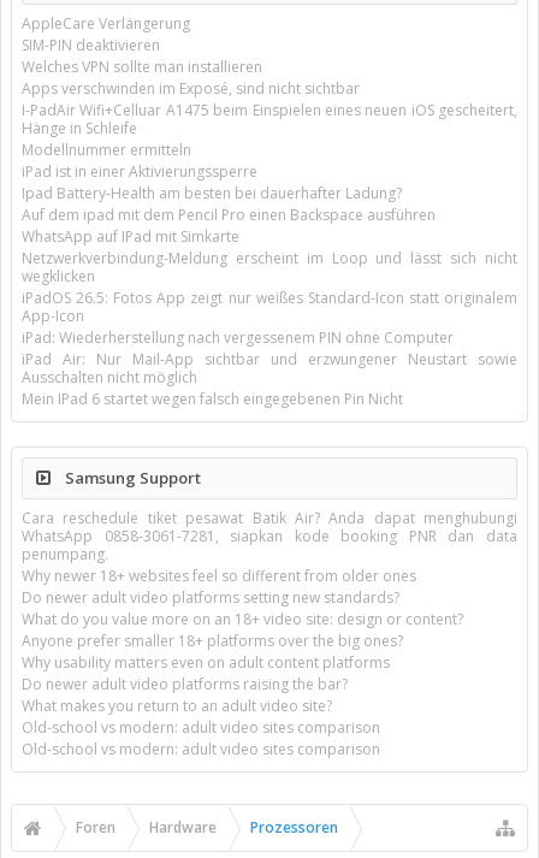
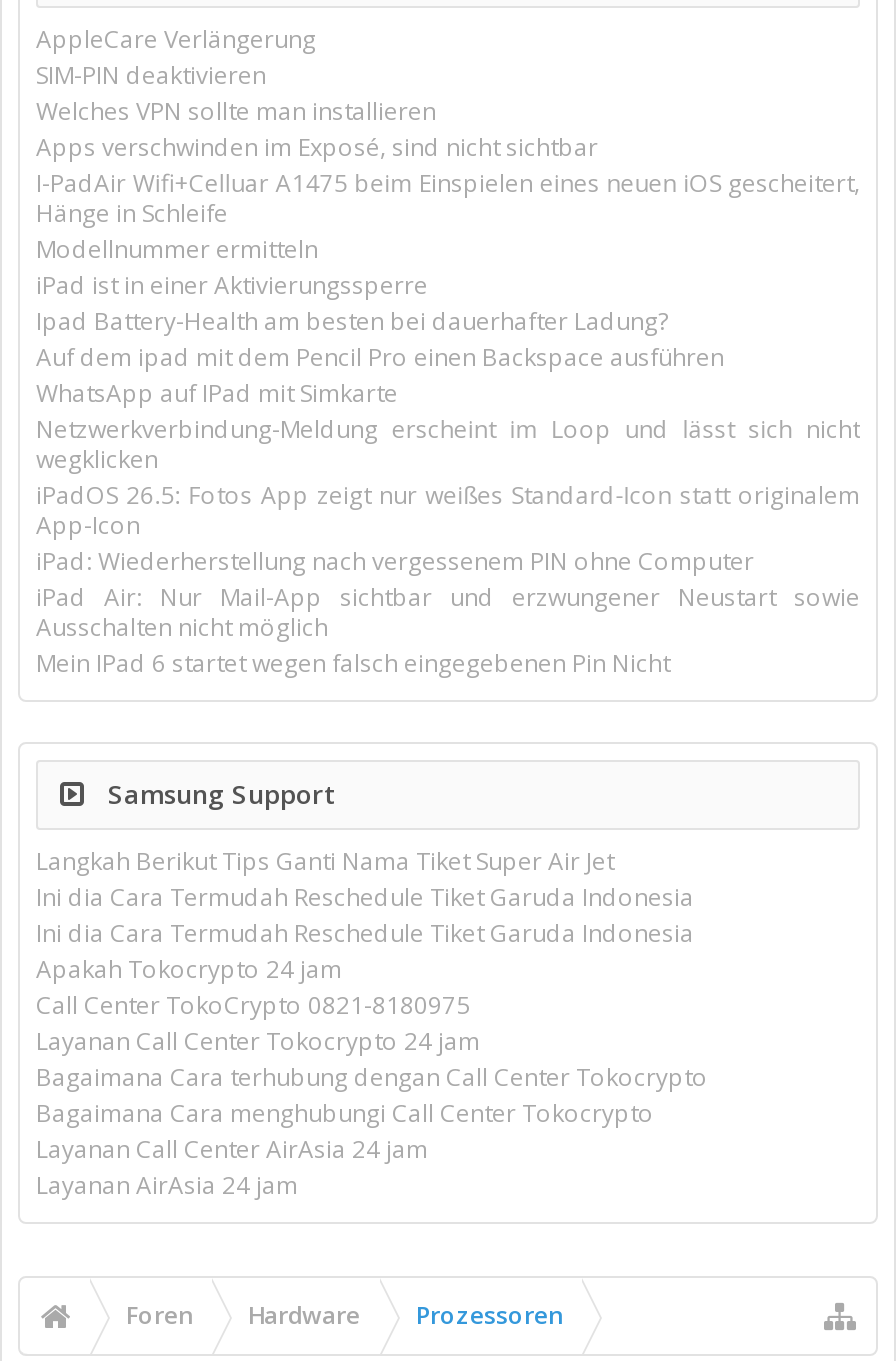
[22,508,517,759] Cara reschedule tiket pesawat Batik Air? Anda dapat menghubungi | WhatsApp 0858-3061-7281, siapkan kode booking PNR dan data | penumpang. | Why newer 18+ websites feel so different from older ones | Do newer adult video platforms setting new standards? | What do you value more on an 18+ video site: design or content? | Anyone prefer smaller 18+ platforms over the big ones? | Why usability matters even on adult content platforms | Do newer adult video platforms raising the bar? | What makes you return to an adult video site? | Old-school vs modern: adult video sites comparison | Old-school vs modern: adult video sites comparison -> [36,844,708,1202] Langkah Berikut Tips Ganti Nama Tiket Super Air Jet | Ini dia Cara Termudah Reschedule Tiket Garuda Indonesia | Ini dia Cara Termudah Reschedule Tiket Garuda Indonesia | Apakah Tokocrypto 24 jam | Call Center TokoCrypto 0821-8180975 | Layanan Call Center Tokocrypto 24 jam | Bagaimana Cara terhubung dengan Call Center Tokocrypto | Bagaimana Cara menghubungi Call Center Tokocrypto | Layanan Call Center AirAsia 24 jam | Layanan AirAsia 24 jam

